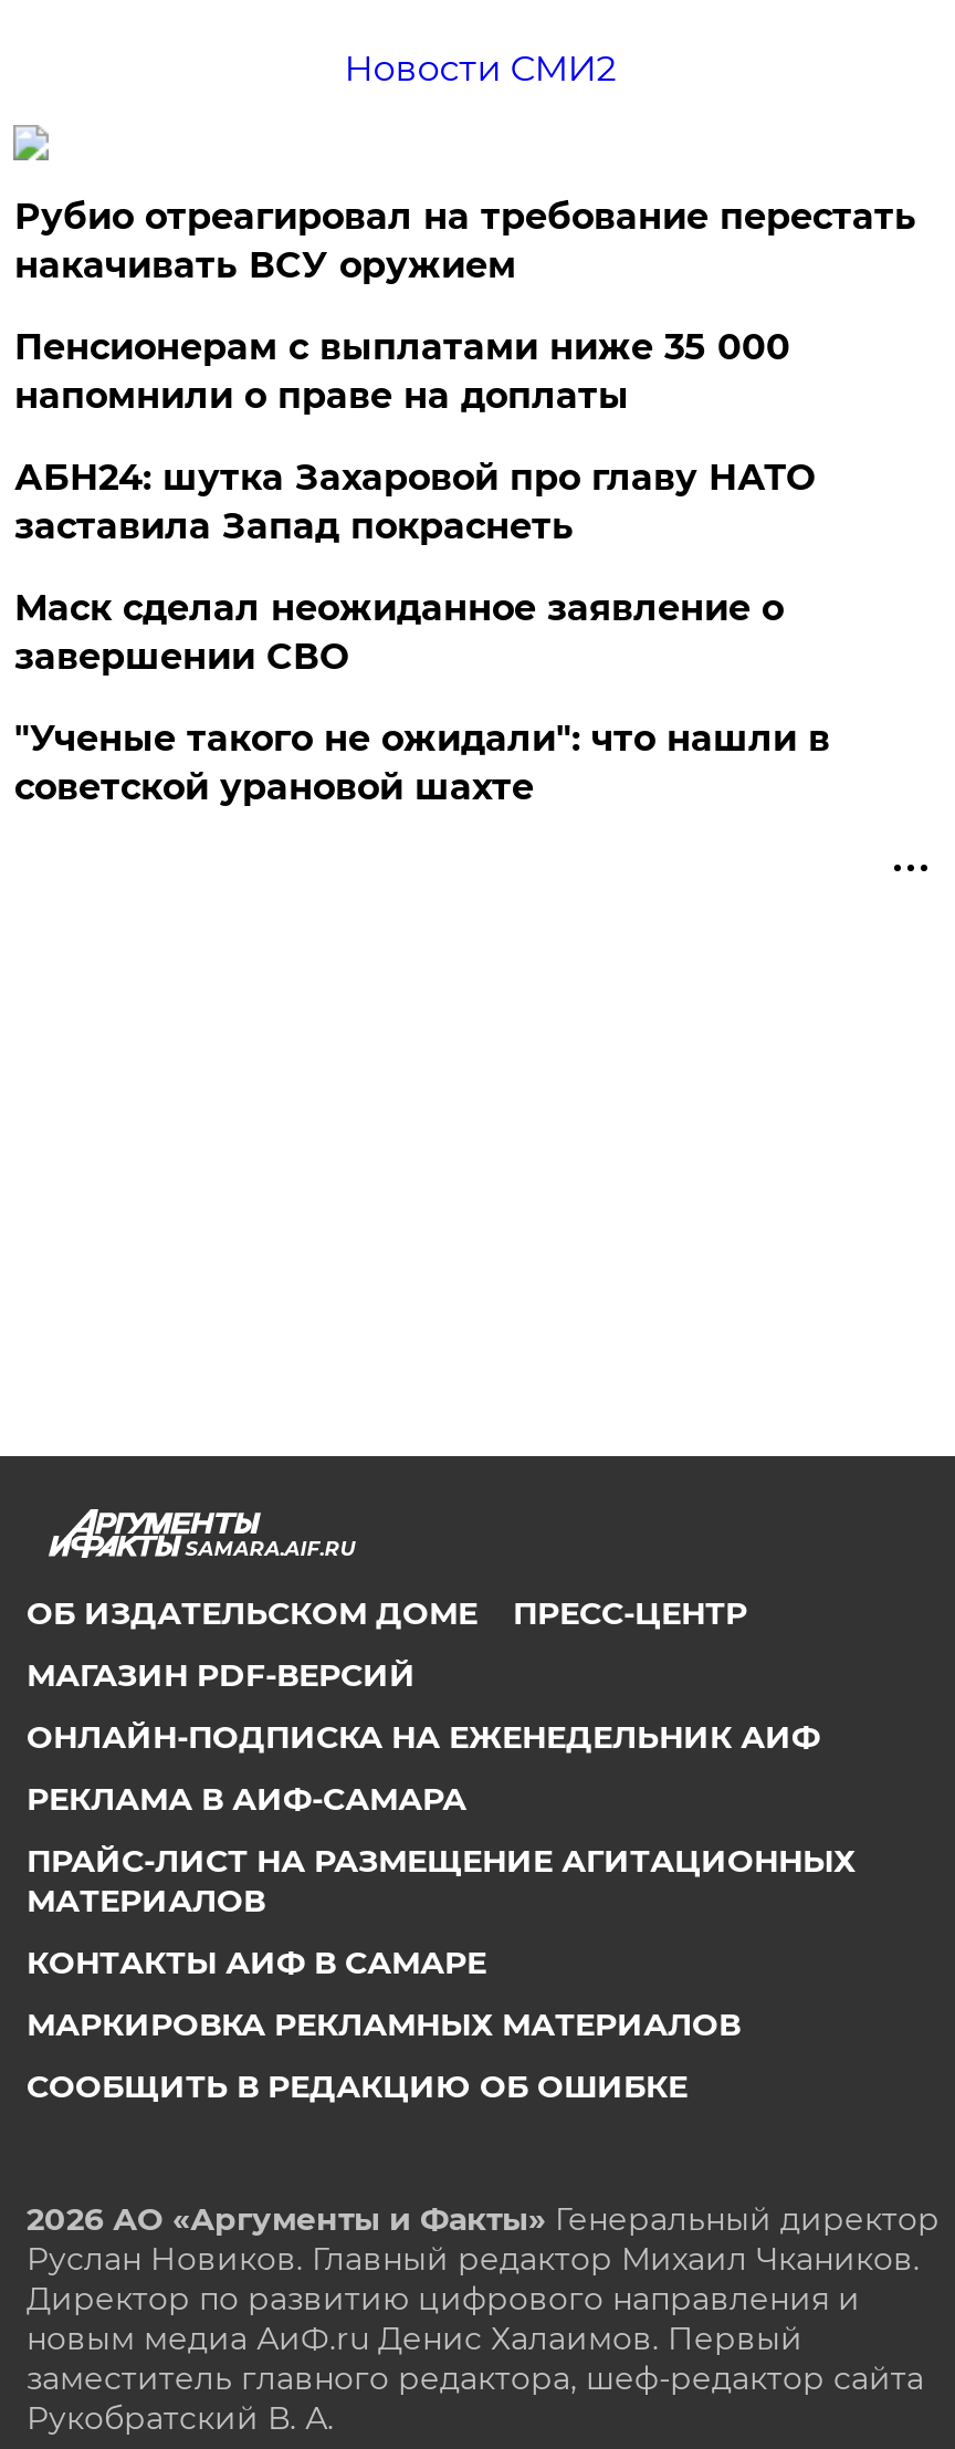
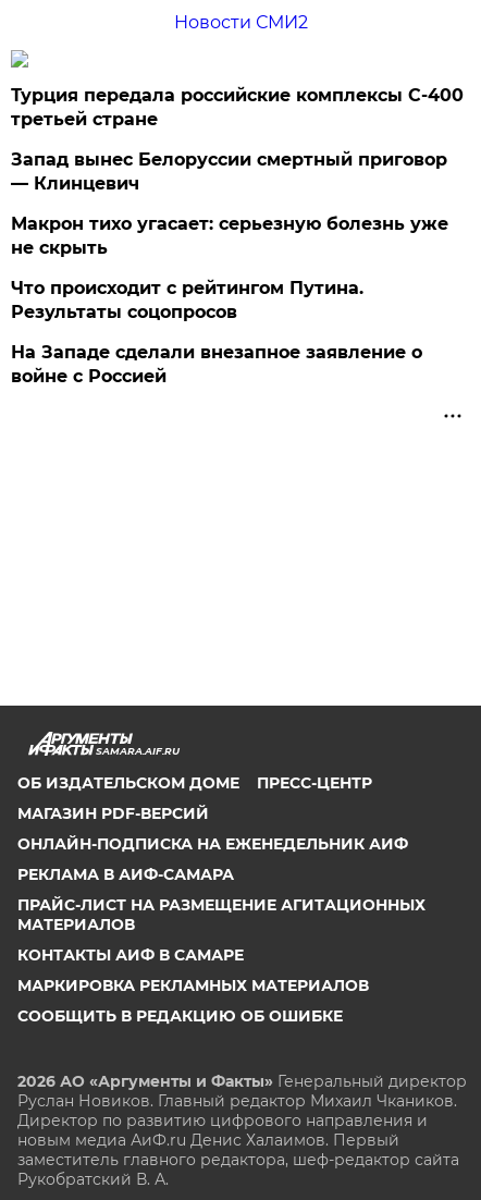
[14,195,916,286] Рубио отреагировал на требование перестать | накачивать ВСУ оружием -> [11,85,464,129] Турция передала российские комплексы С-400 | третьей стране
[14,326,790,417] Пенсионерам с выплатами ниже 35 000 | напомнили о праве на доплаты -> [11,149,448,194] Запад вынес Белоруссии смертный приговор | — Клинцевич
[14,456,814,547] АБН24: шутка Захаровой про главу НАТО | заставила Запад покраснеть -> [11,213,449,258] Макрон тихо угасает: серьезную болезнь уже | не скрыть
[14,587,783,678] Маск сделал неожиданное заявление о | завершении СВО -> [11,278,364,322] Что происходит с рейтингом Путина. | Результаты соцопросов
[14,717,830,808] "Ученые такого не ожидали": что нашли в | советской урановой шахте -> [11,342,423,386] На Западе сделали внезапное заявление о | войне с Россией

